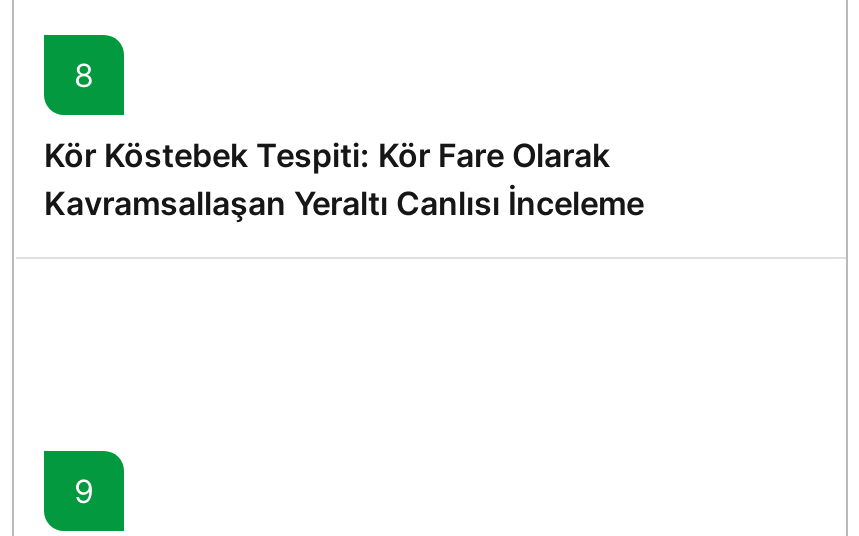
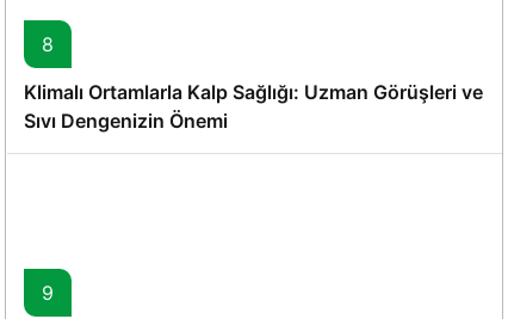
[44,136,644,224] Kör Köstebek Tespiti: Kör Fare Olarak | Kavramsallaşan Yeraltı Canlısı İnceleme -> [24,80,483,132] Klimalı Ortamlarla Kalp Sağlığı: Uzman Görüşleri ve | Sıvı Dengenizin Önemi

